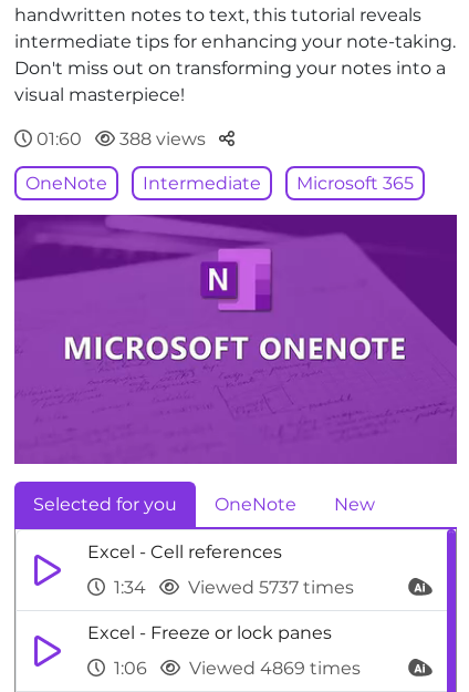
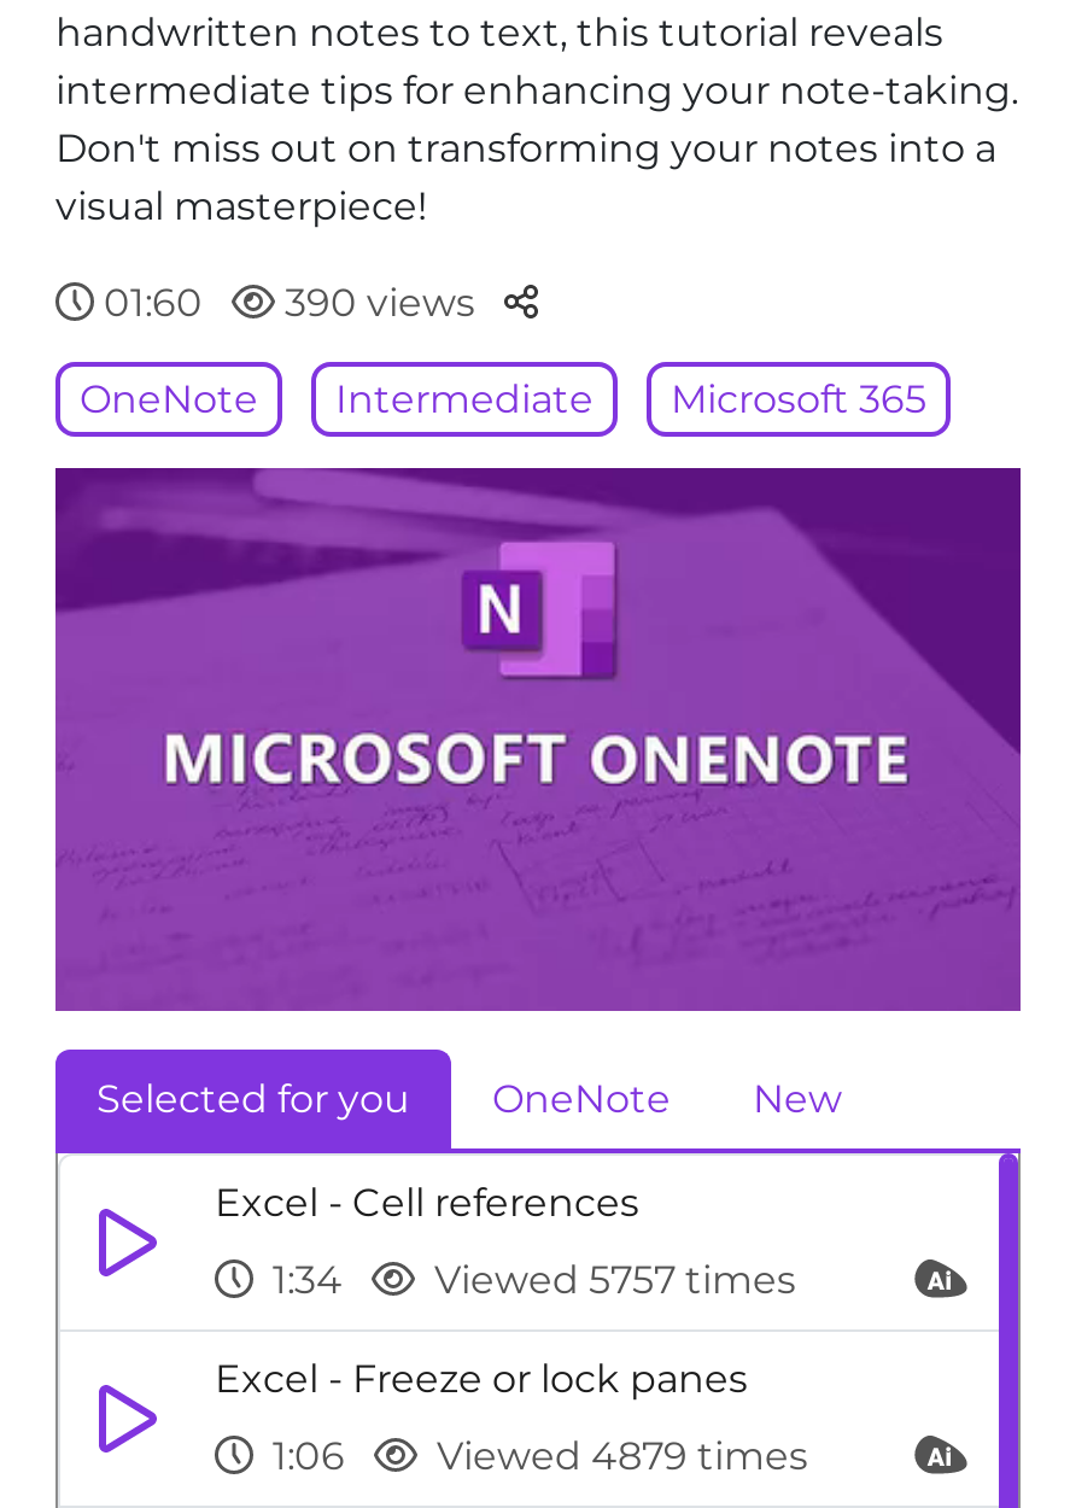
[115,128,206,149] 388 views -> [275,280,475,326] 390 views
[110,577,354,598] 1:34 Viewed 5737 times -> [263,1257,796,1303] 1:34 Viewed 5757 times
[110,658,361,679] 1:06 Viewed 4869 times -> [263,1433,808,1479] 1:06 Viewed 4879 times

